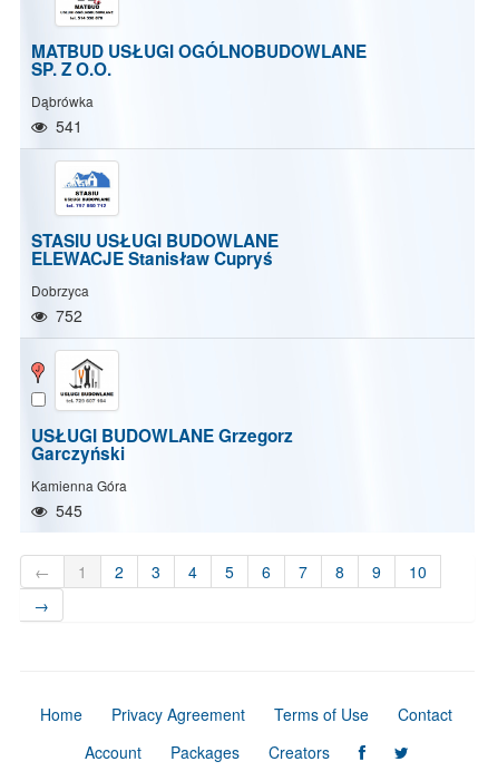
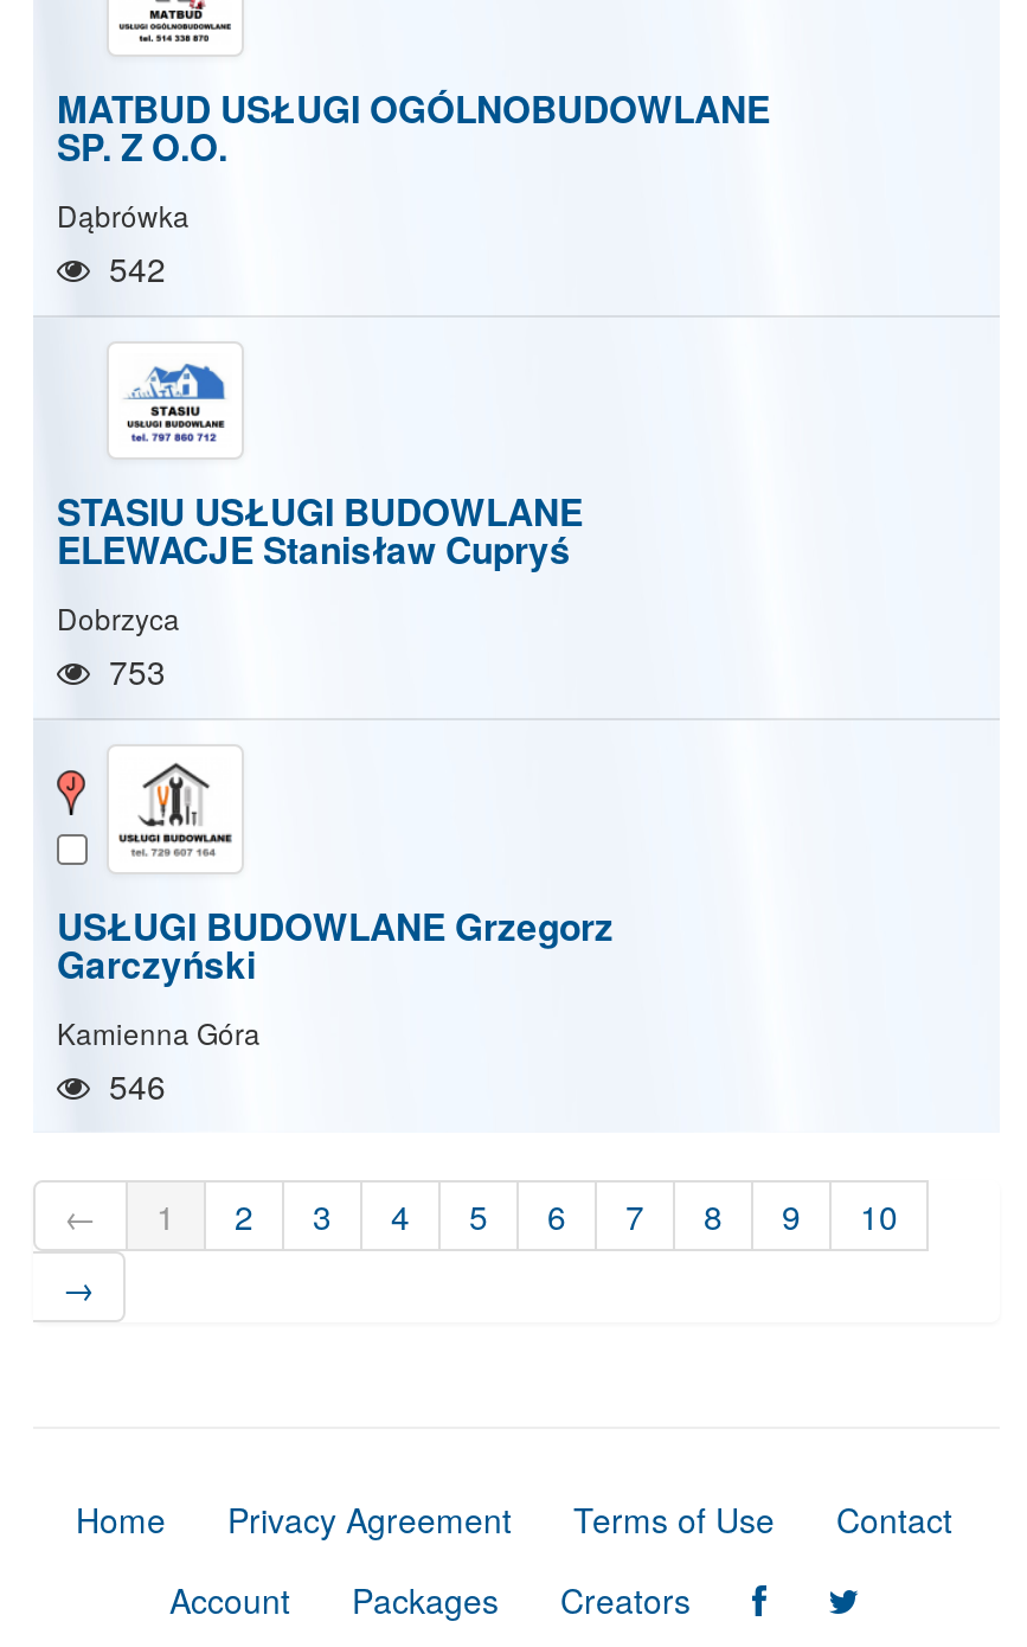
[47,115,82,137] 541 -> [90,245,166,292] 542
[47,305,82,327] 752 -> [90,648,166,695] 753
[47,499,82,522] 545 -> [90,1062,166,1109] 546

